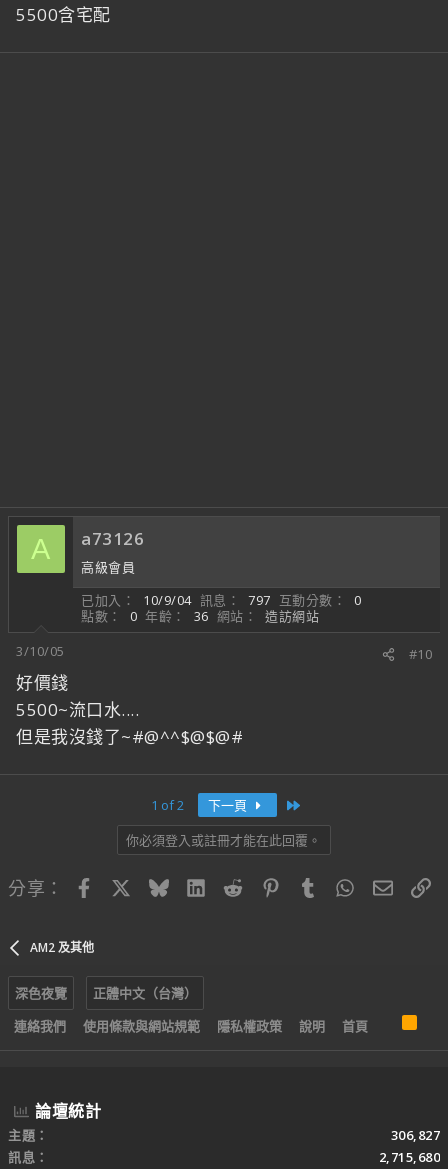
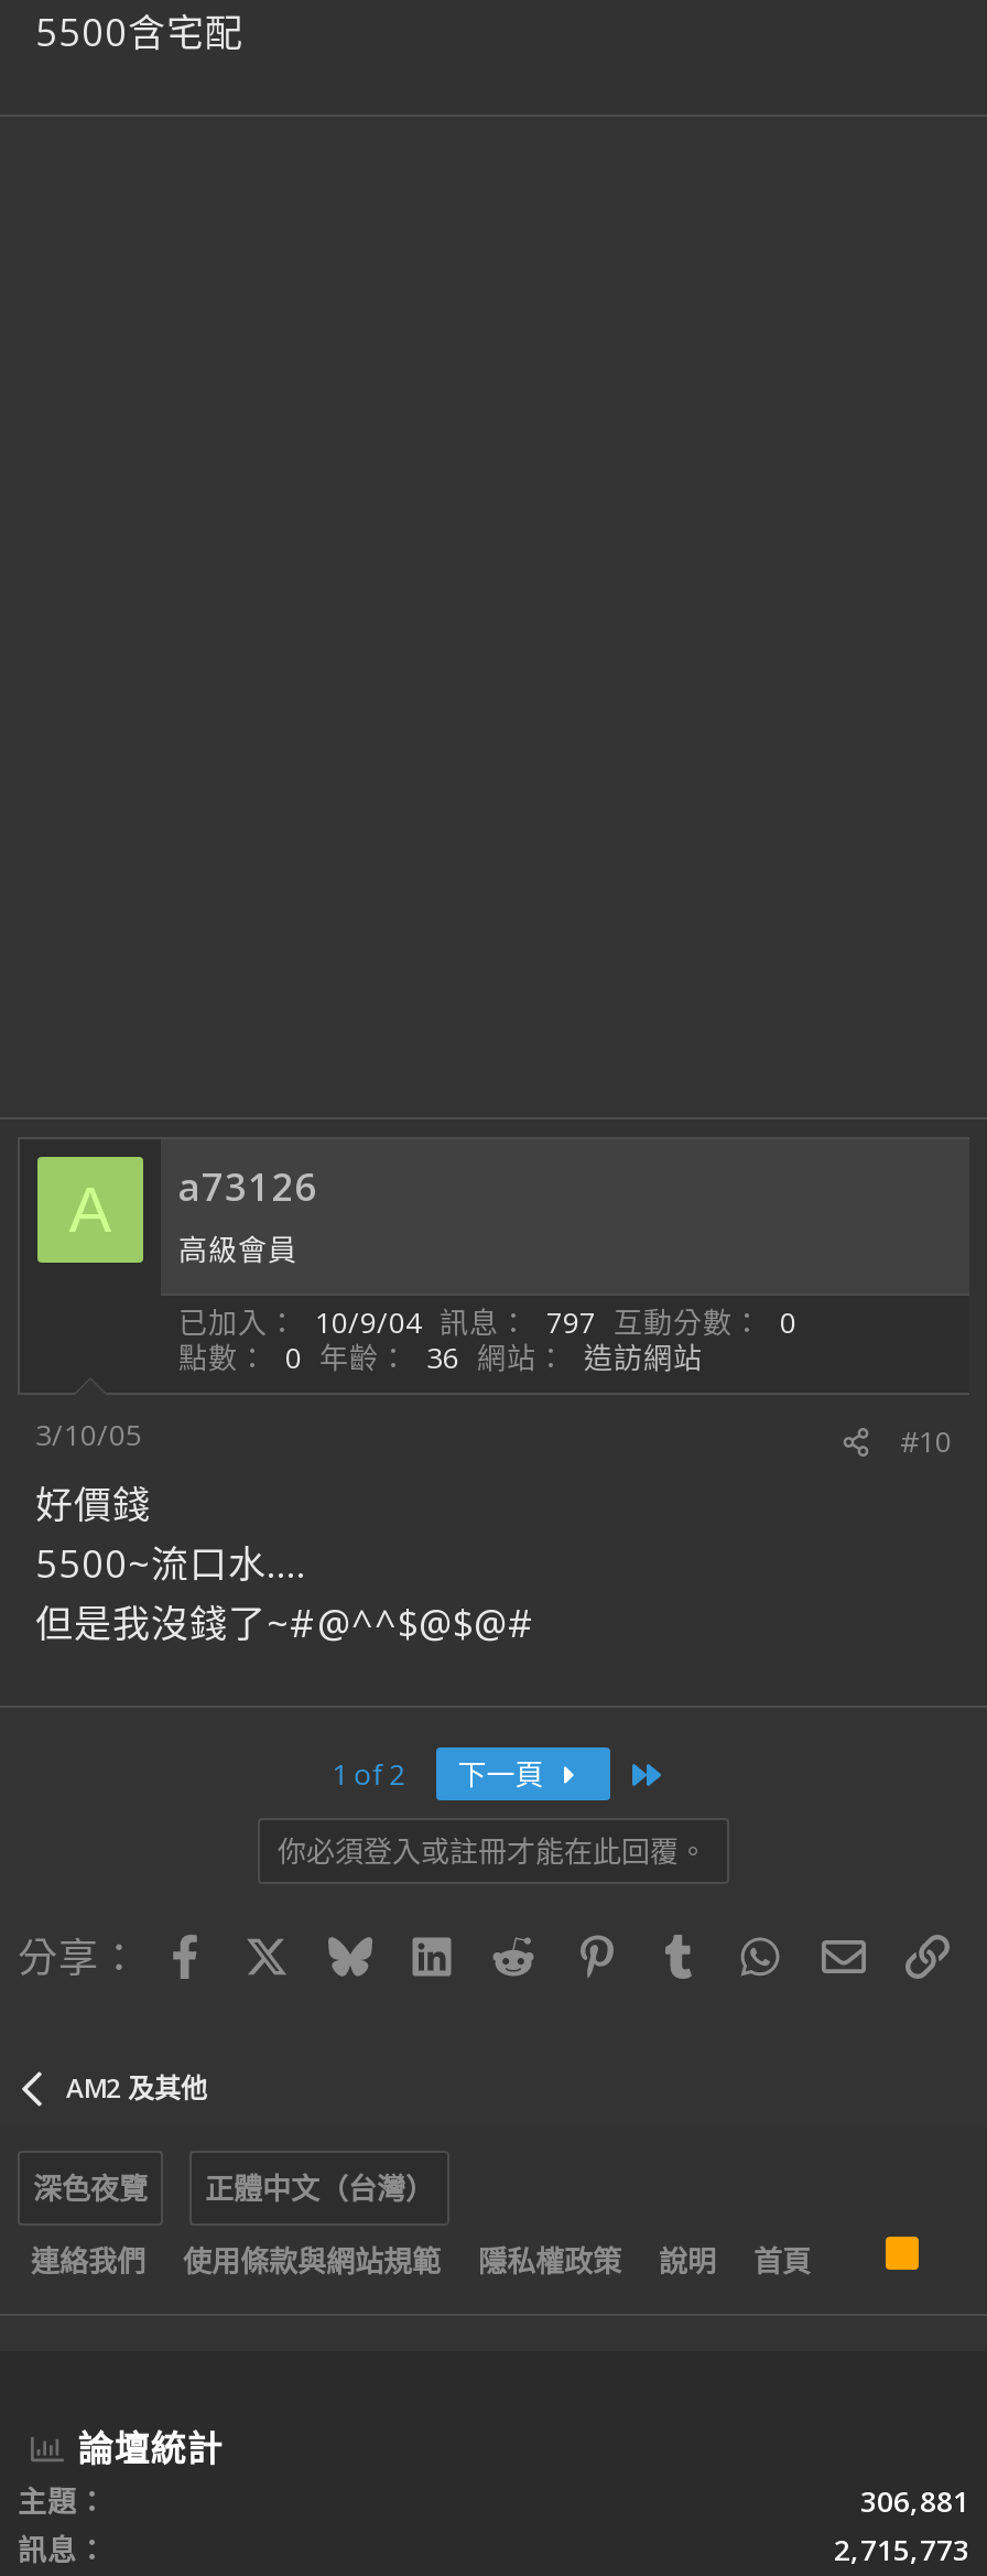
[390,1126,440,1144] 306,827 -> [860,2481,969,2521] 306,881
[378,1148,440,1166] 2,715,680 -> [834,2530,969,2569] 2,715,773

